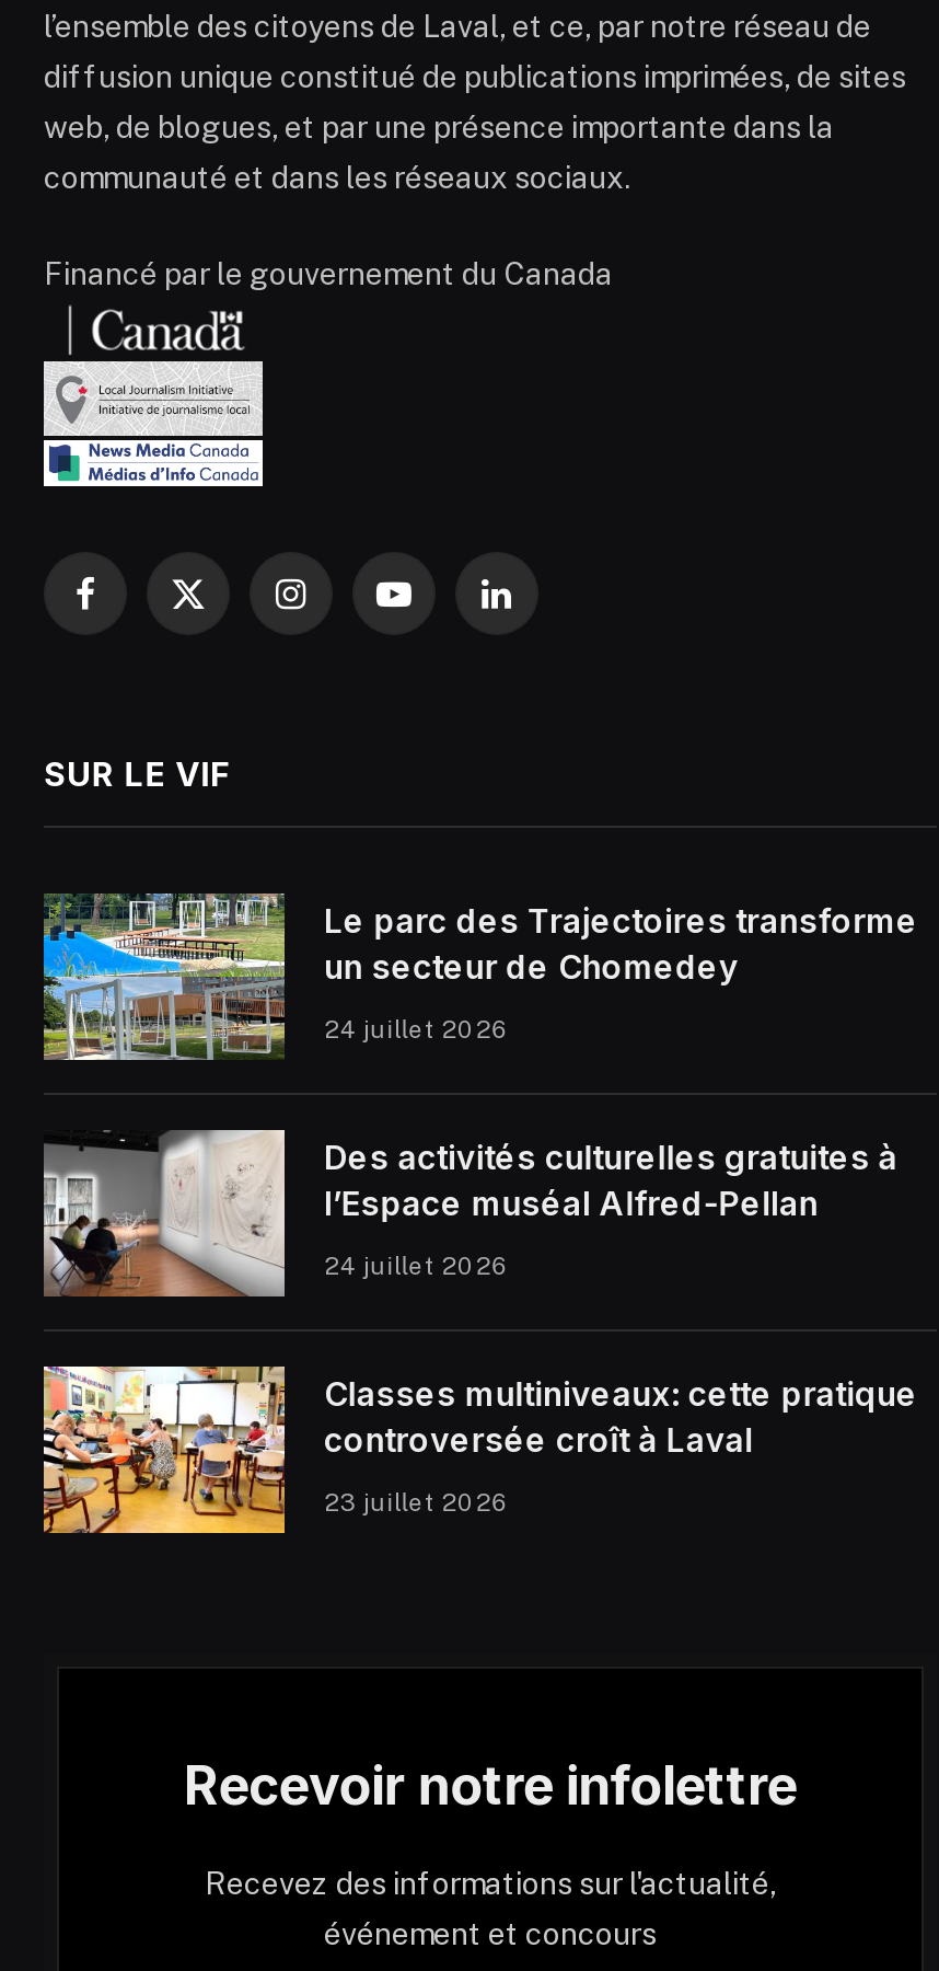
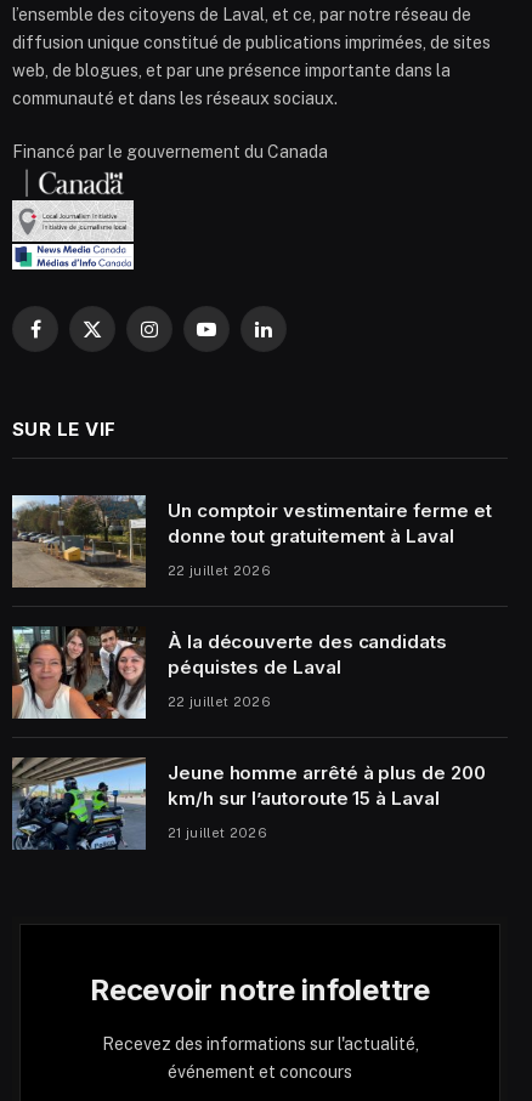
[42,894,918,1062] [image] | Le parc des Trajectoires transforme | un secteur de Chomedey -> [11,494,491,589] [image] | Un comptoir vestimentaire ferme et | donne tout gratuitement à Laval
[324,1016,510,1042] 24 juillet 2026 -> [168,563,271,577] 22 juillet 2026
[42,1128,898,1299] [image] | Des activités culturelles gratuites à | l’Espace muséal Alfred-Pellan -> [11,625,447,720] [image] | À la découverte des candidats | péquistes de Laval
[324,1252,510,1278] 24 juillet 2026 -> [168,694,271,709] 22 juillet 2026
[42,1364,918,1535] [image] | Classes multiniveaux: cette pratique | controversée croît à Laval -> [11,757,485,851] [image] | Jeune homme arrêté à plus de 200 | km/h sur l’autoroute 15 à Laval
[324,1489,510,1515] 23 juillet 2026 -> [168,825,267,840] 21 juillet 2026

